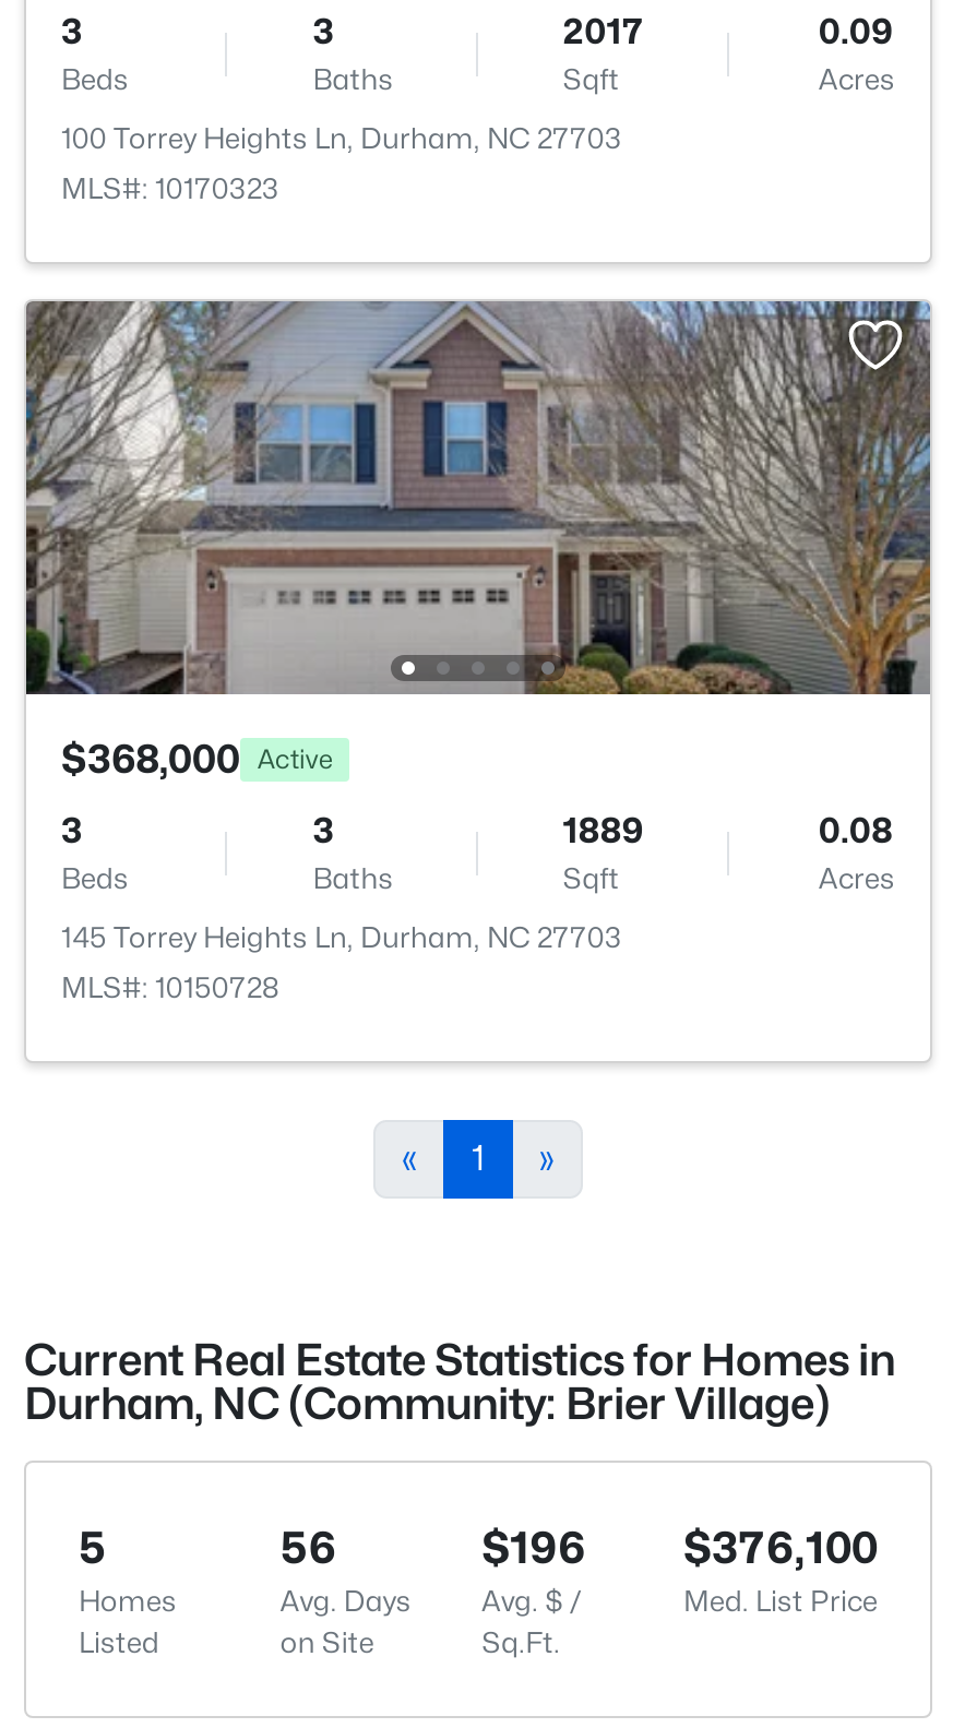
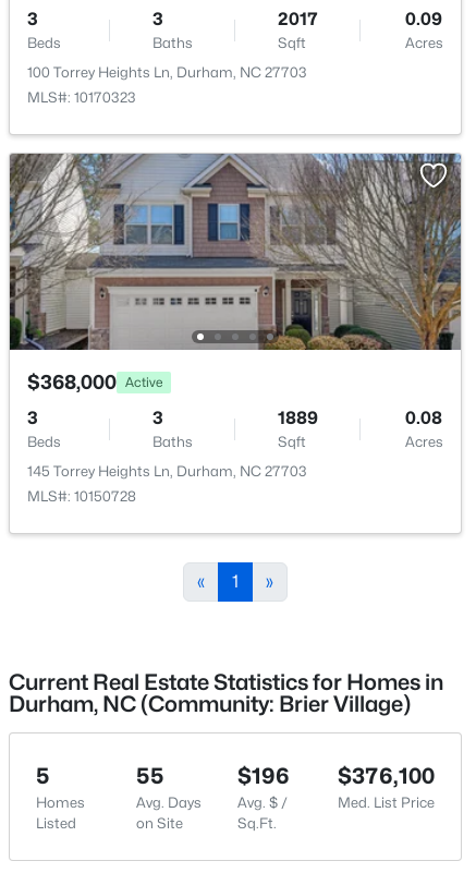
[280,1522,337,1574] 56 -> [136,763,165,789] 55

